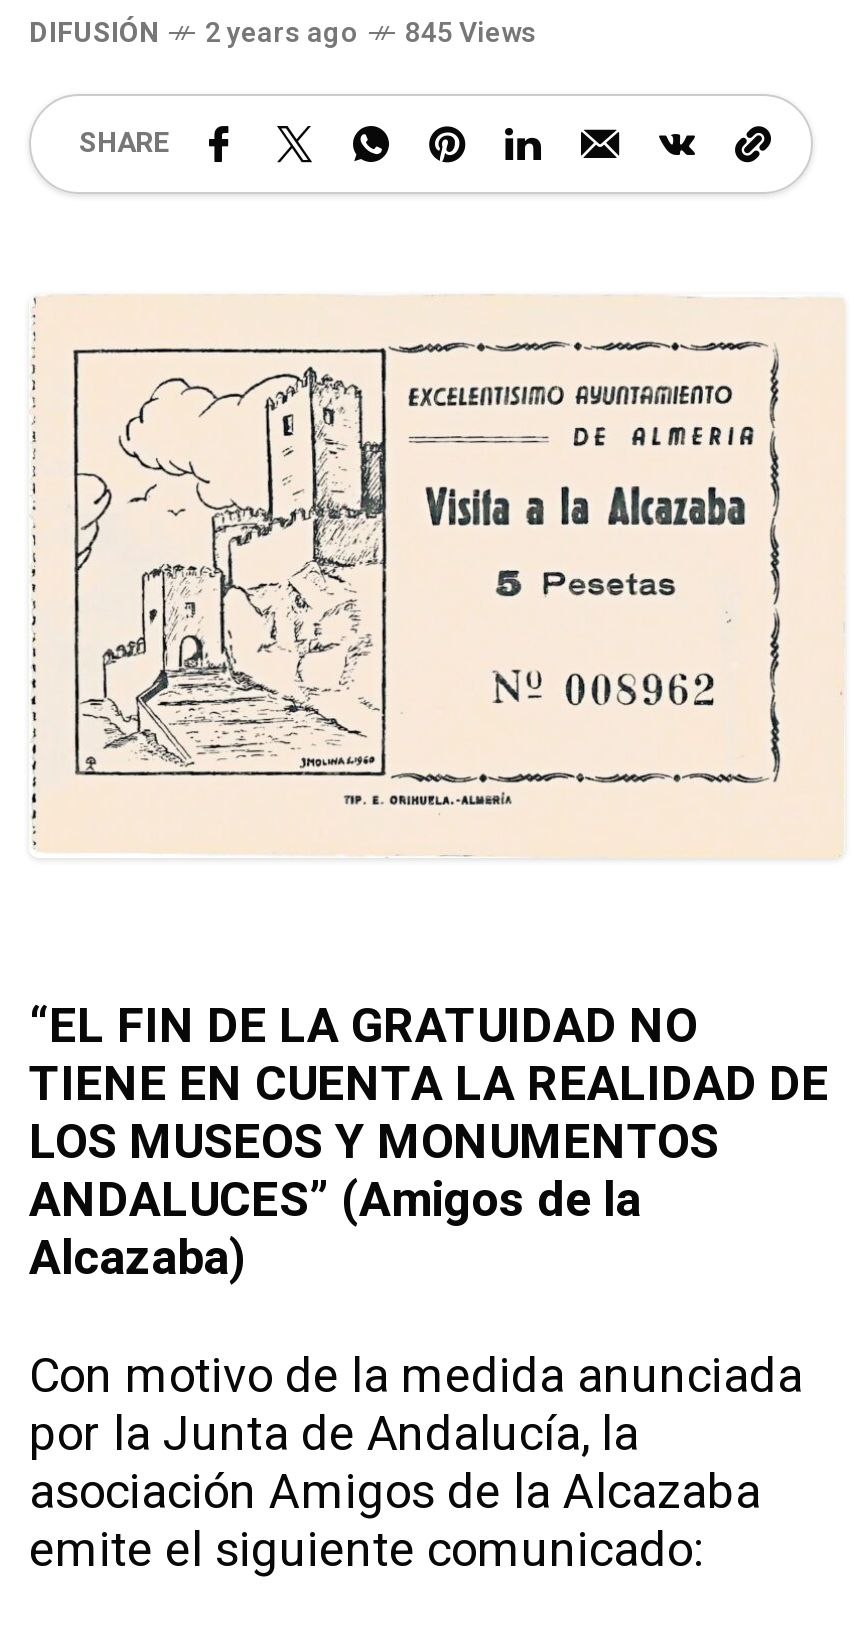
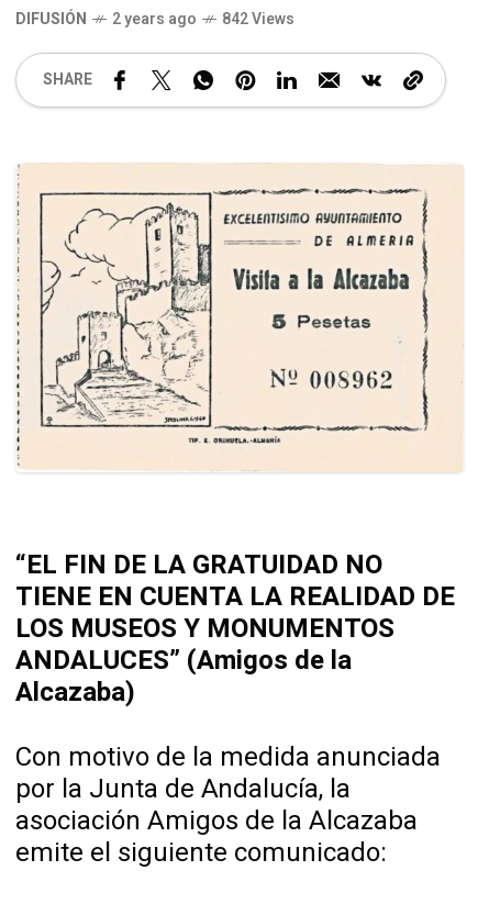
[29,12,537,54] DIFUSIÓN 2 years ago 845 Views -> [15,7,294,31] DIFUSIÓN 2 years ago 842 Views

